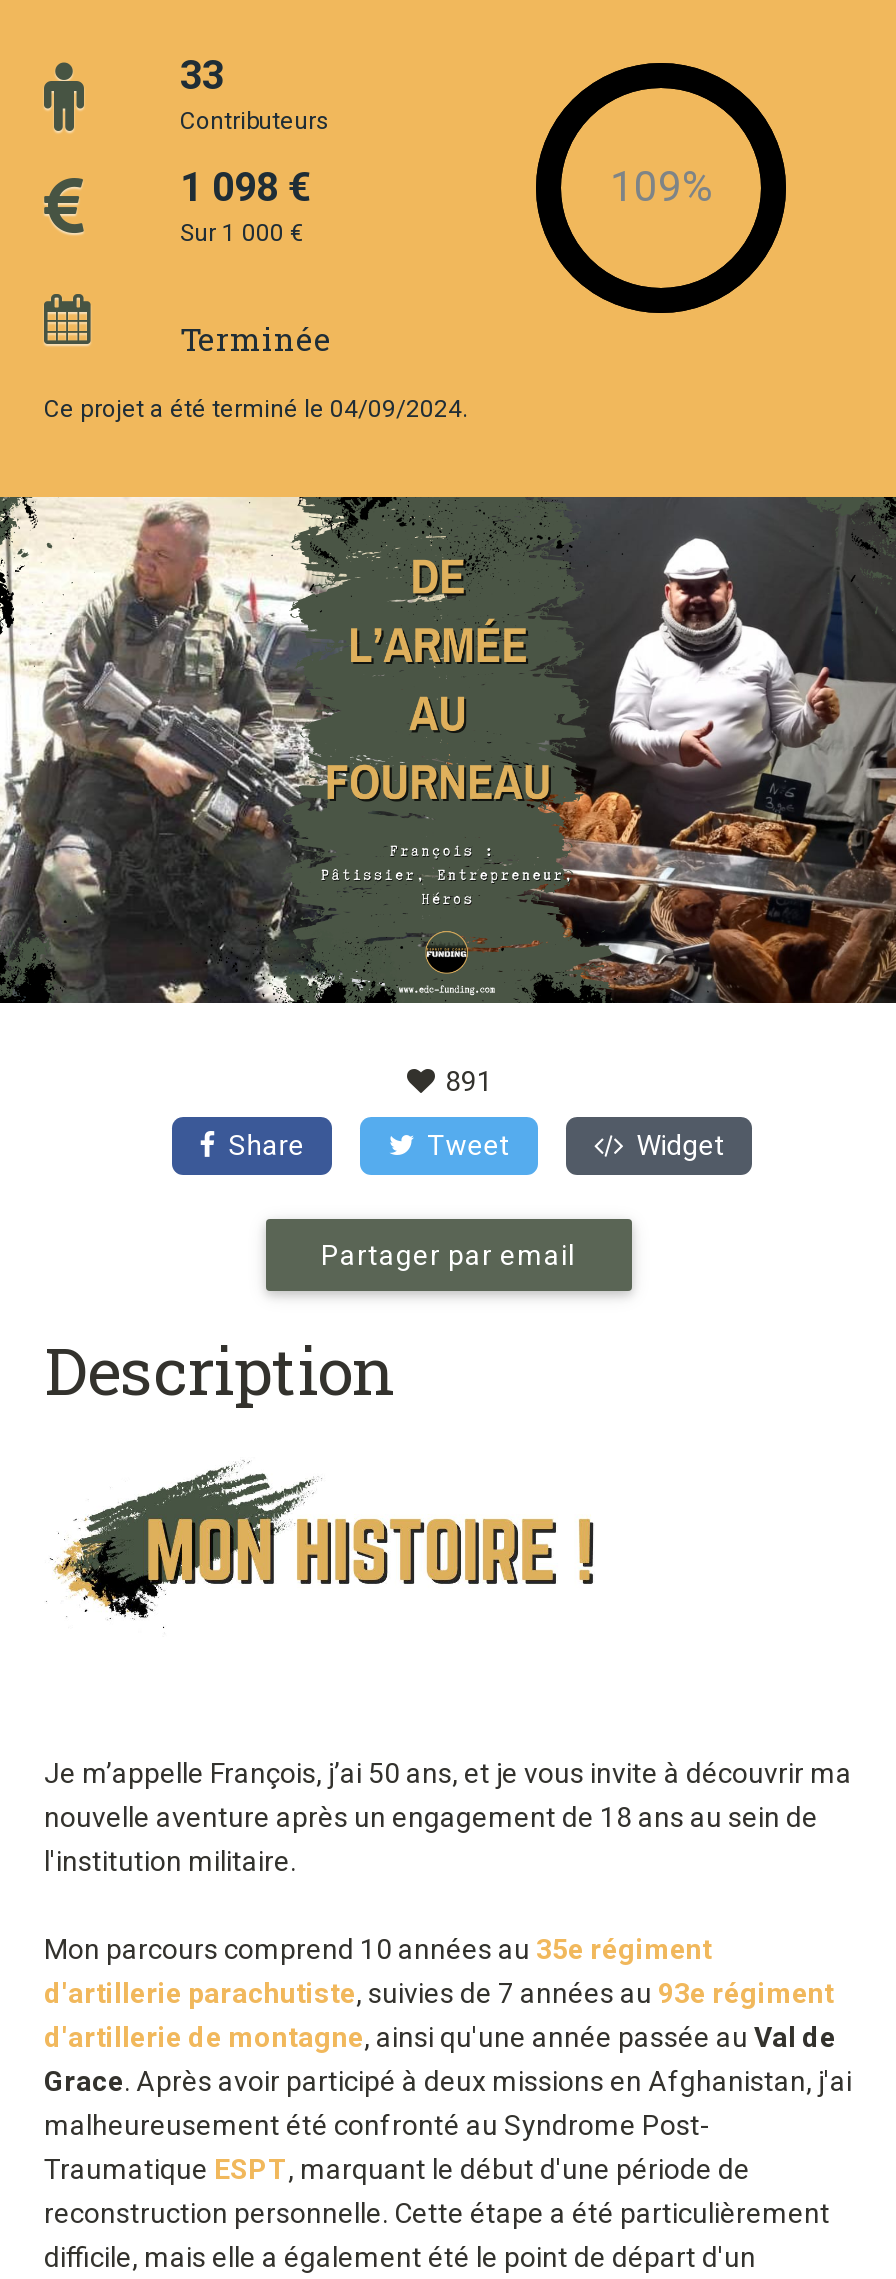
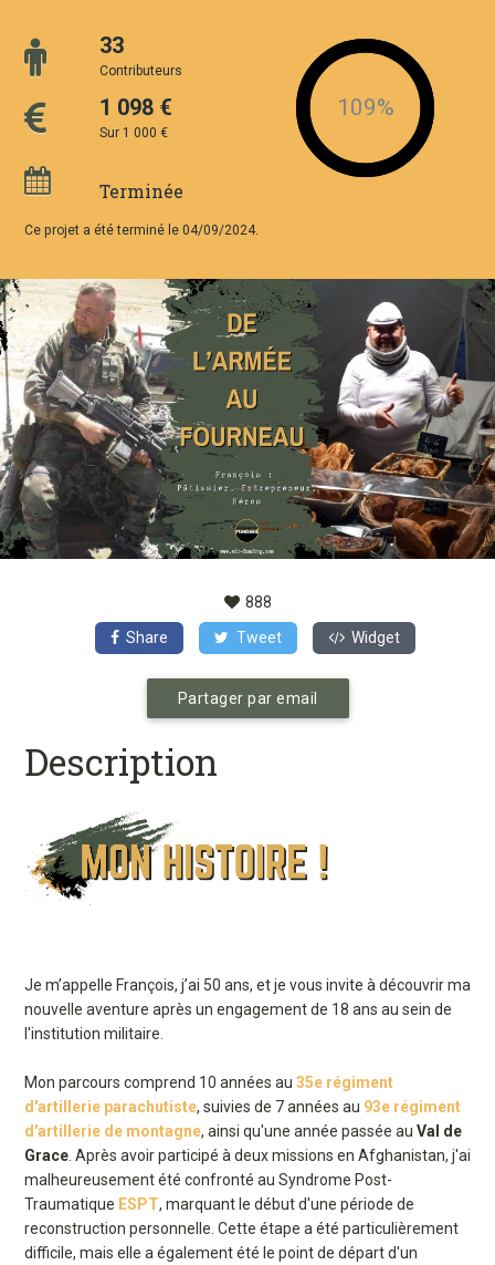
[445,1065,493,1097] 891 -> [246,593,272,611] 888

